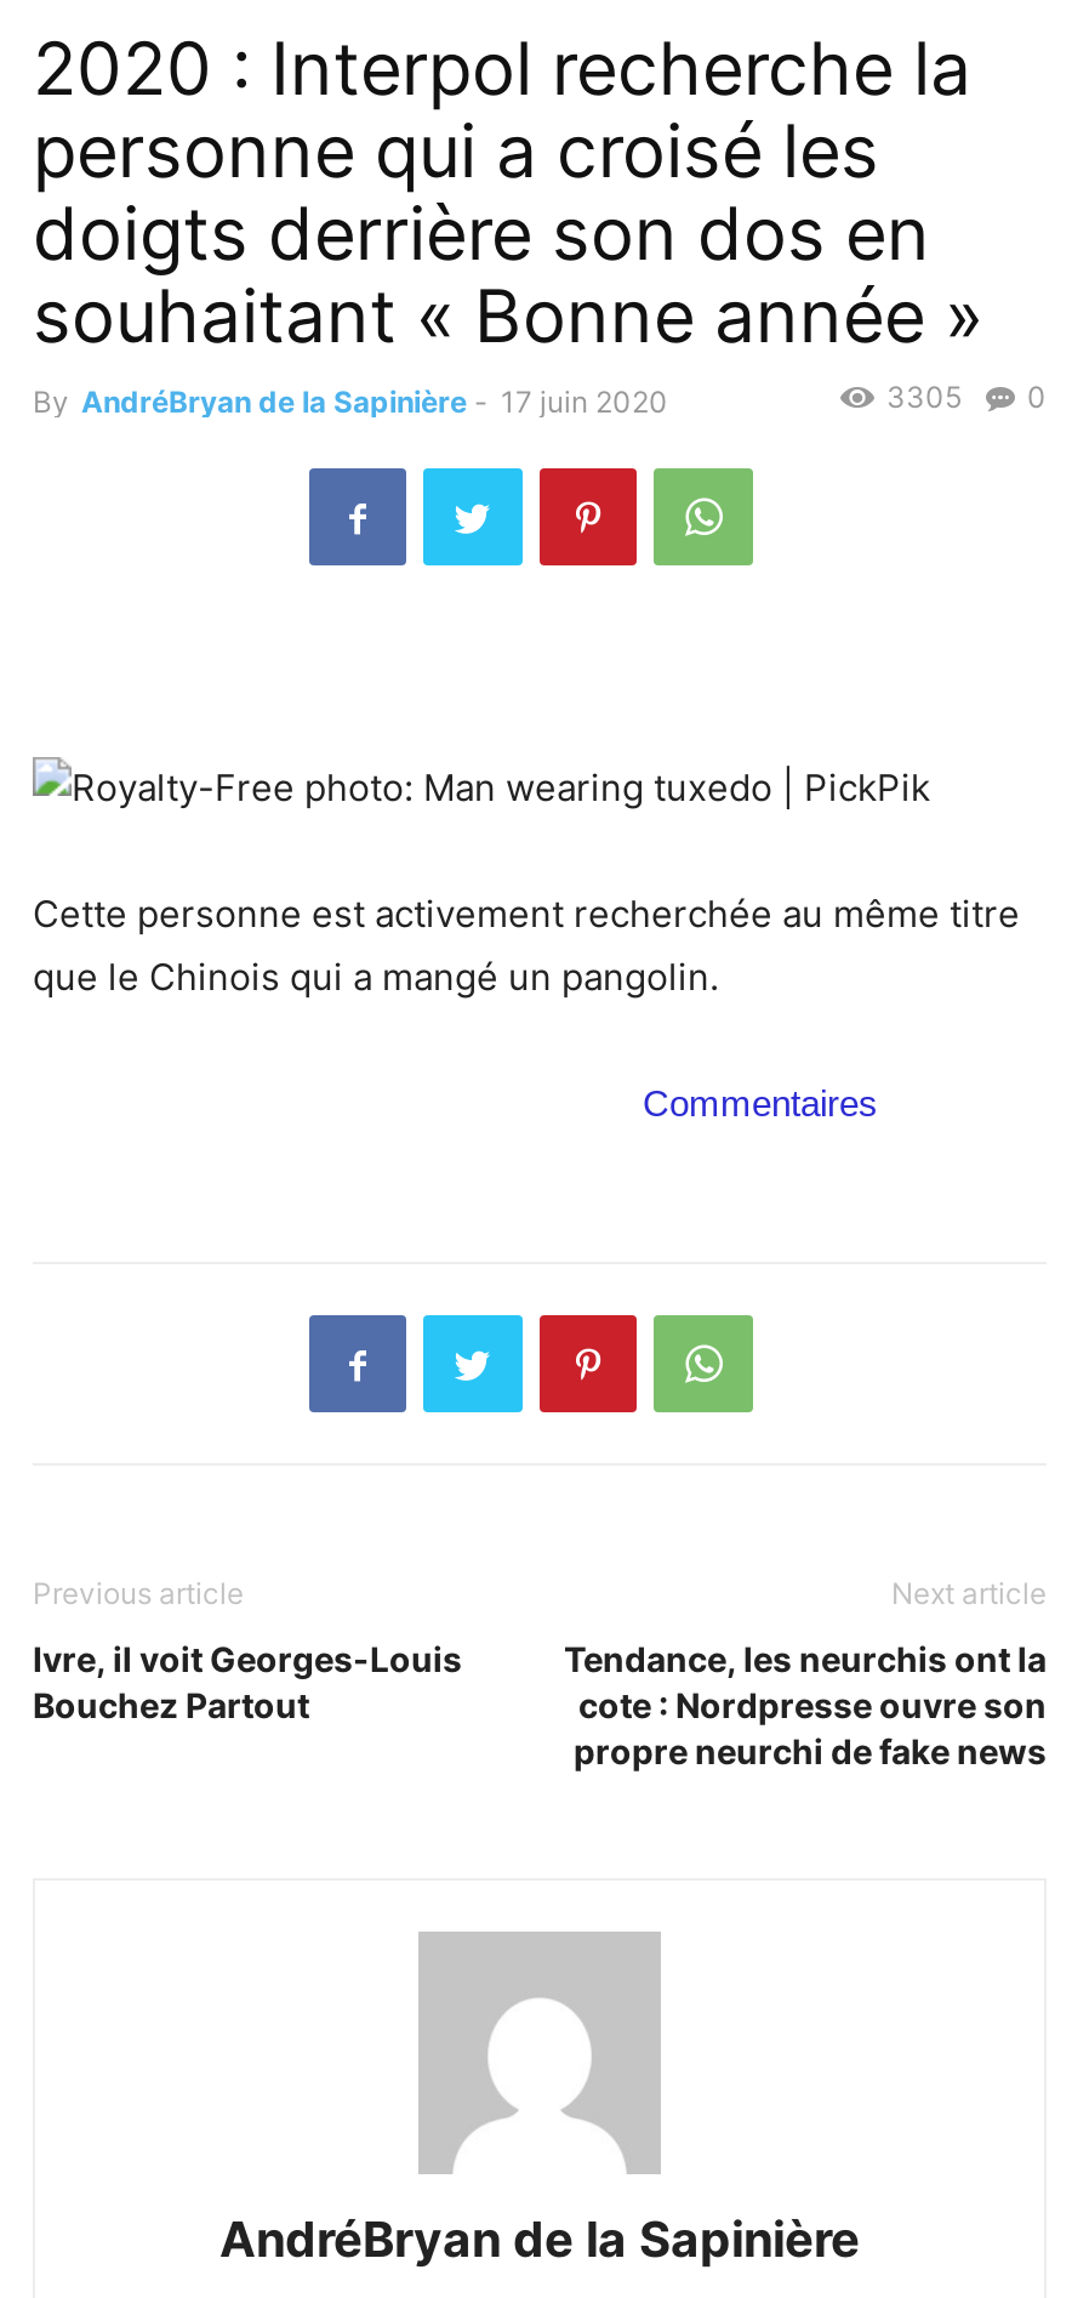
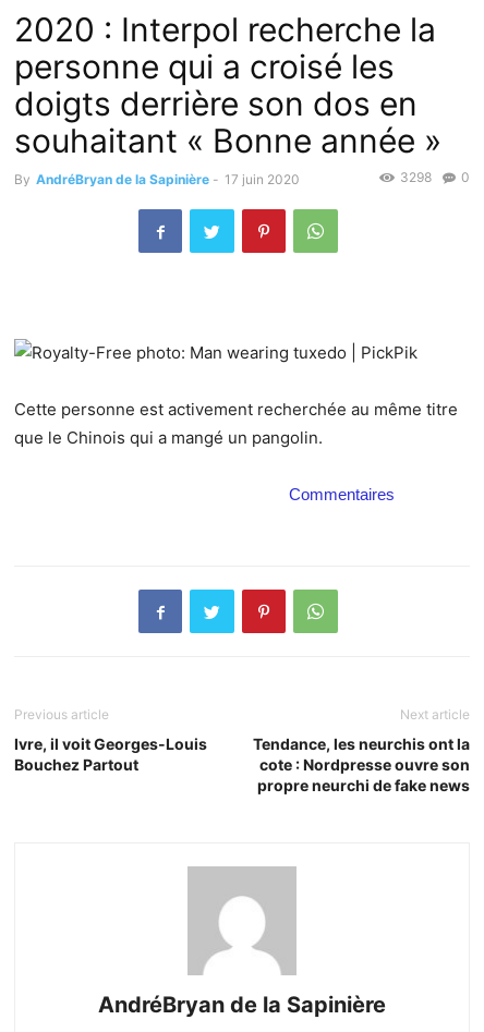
[886,379,1047,415] 3305 0 -> [400,169,470,185] 3298 0

